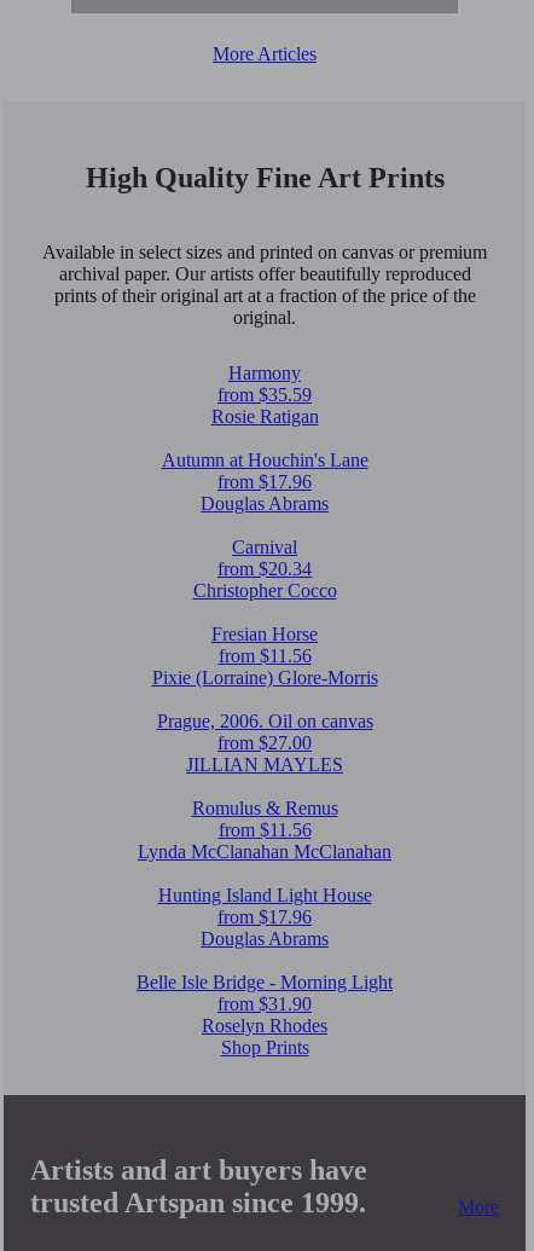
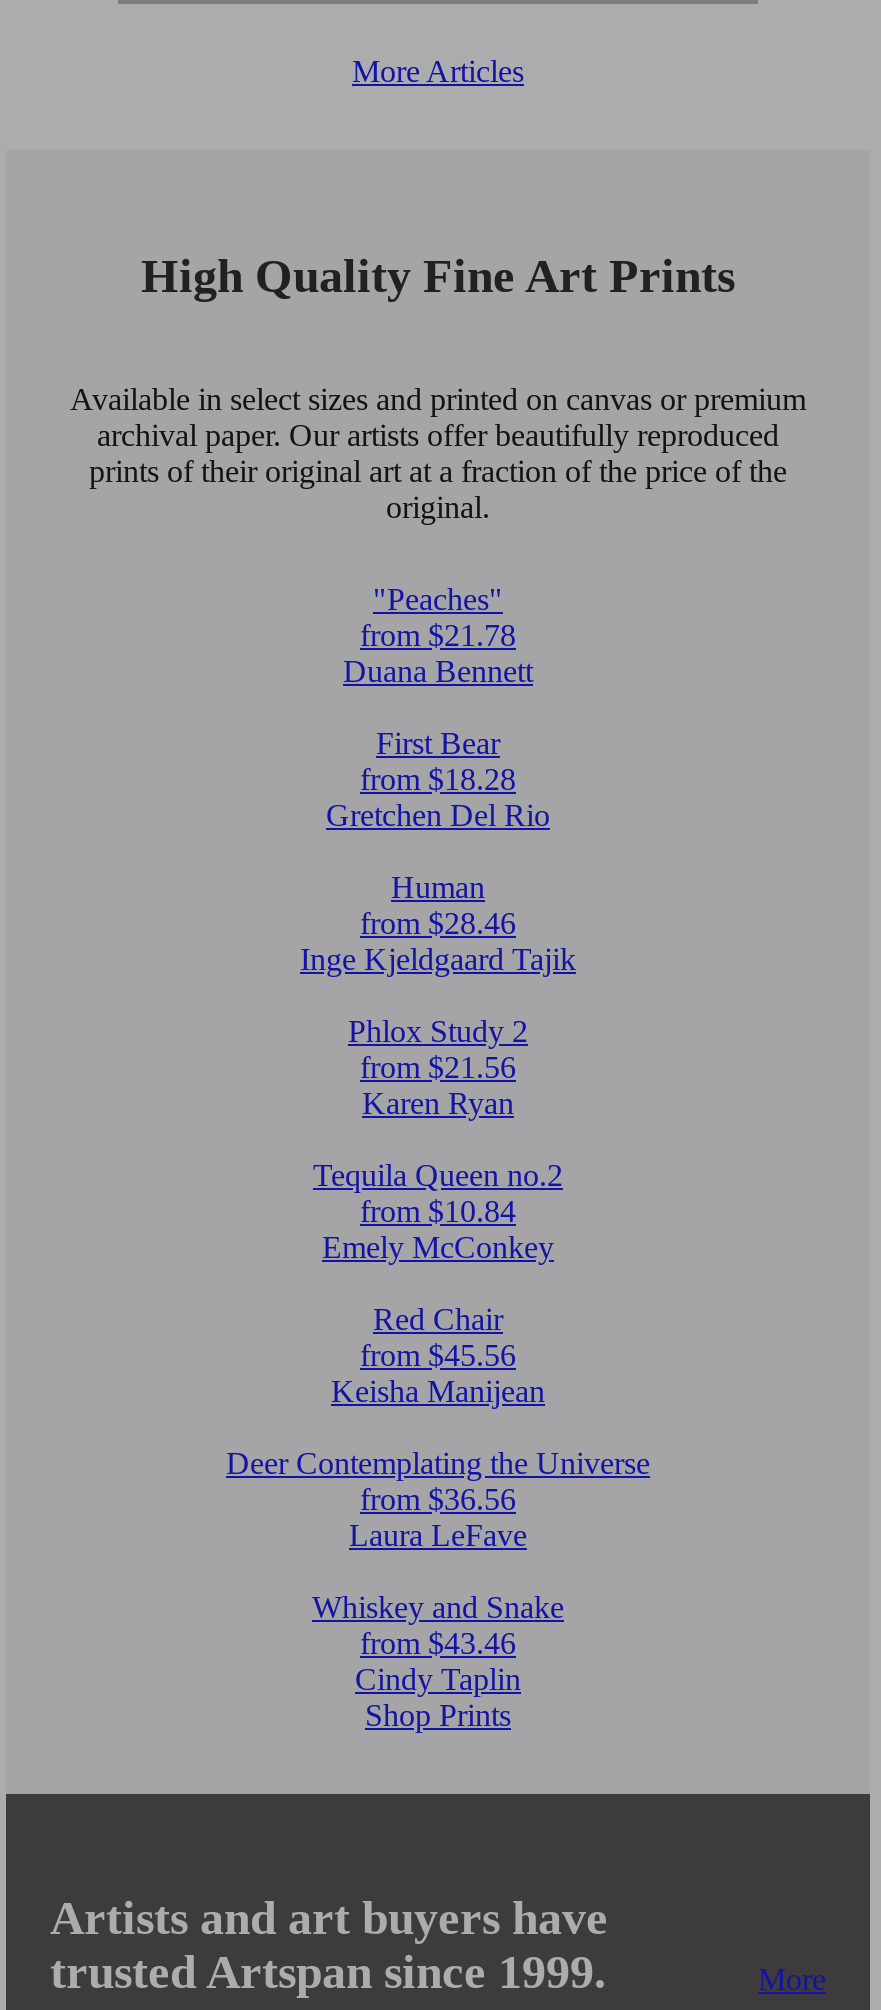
[211,362,318,426] Harmony | from $35.59 | Rosie Ratigan -> [343,581,533,687] "Peaches" | from $21.78 | Duana Bennett
[161,449,368,513] Autumn at Houchin's Lane | from $17.96 | Douglas Abrams -> [326,725,550,831] First Bear | from $18.28 | Gretchen Del Rio
[193,536,336,600] Carnival | from $20.34 | Christopher Cocco -> [300,869,576,975] Human | from $28.46 | Inge Kjeldgaard Tajik
[152,623,378,687] Fresian Horse | from $11.56 | Pixie (Lorraine) Glore-Morris -> [348,1013,528,1119] Phlox Study 2 | from $21.56 | Karen Ryan
[156,710,373,774] Prague, 2006. Oil on canvas | from $27.00 | JILLIAN MAYLES -> [313,1157,563,1263] Tequila Queen no.2 | from $10.84 | Emely McConkey
[138,797,391,861] Romulus & Remus | from $11.56 | Lynda McClanahan McClanahan -> [331,1301,545,1407] Red Chair | from $45.56 | Keisha Manijean
[158,884,372,948] Hunting Island Light House | from $17.96 | Douglas Abrams -> [226,1445,650,1551] Deer Contemplating the Universe | from $36.56 | Laura LeFave
[137,971,393,1035] Belle Isle Bridge - Morning Light | from $31.90 | Roselyn Rhodes -> [312,1589,564,1695] Whiskey and Snake | from $43.46 | Cindy Taplin

